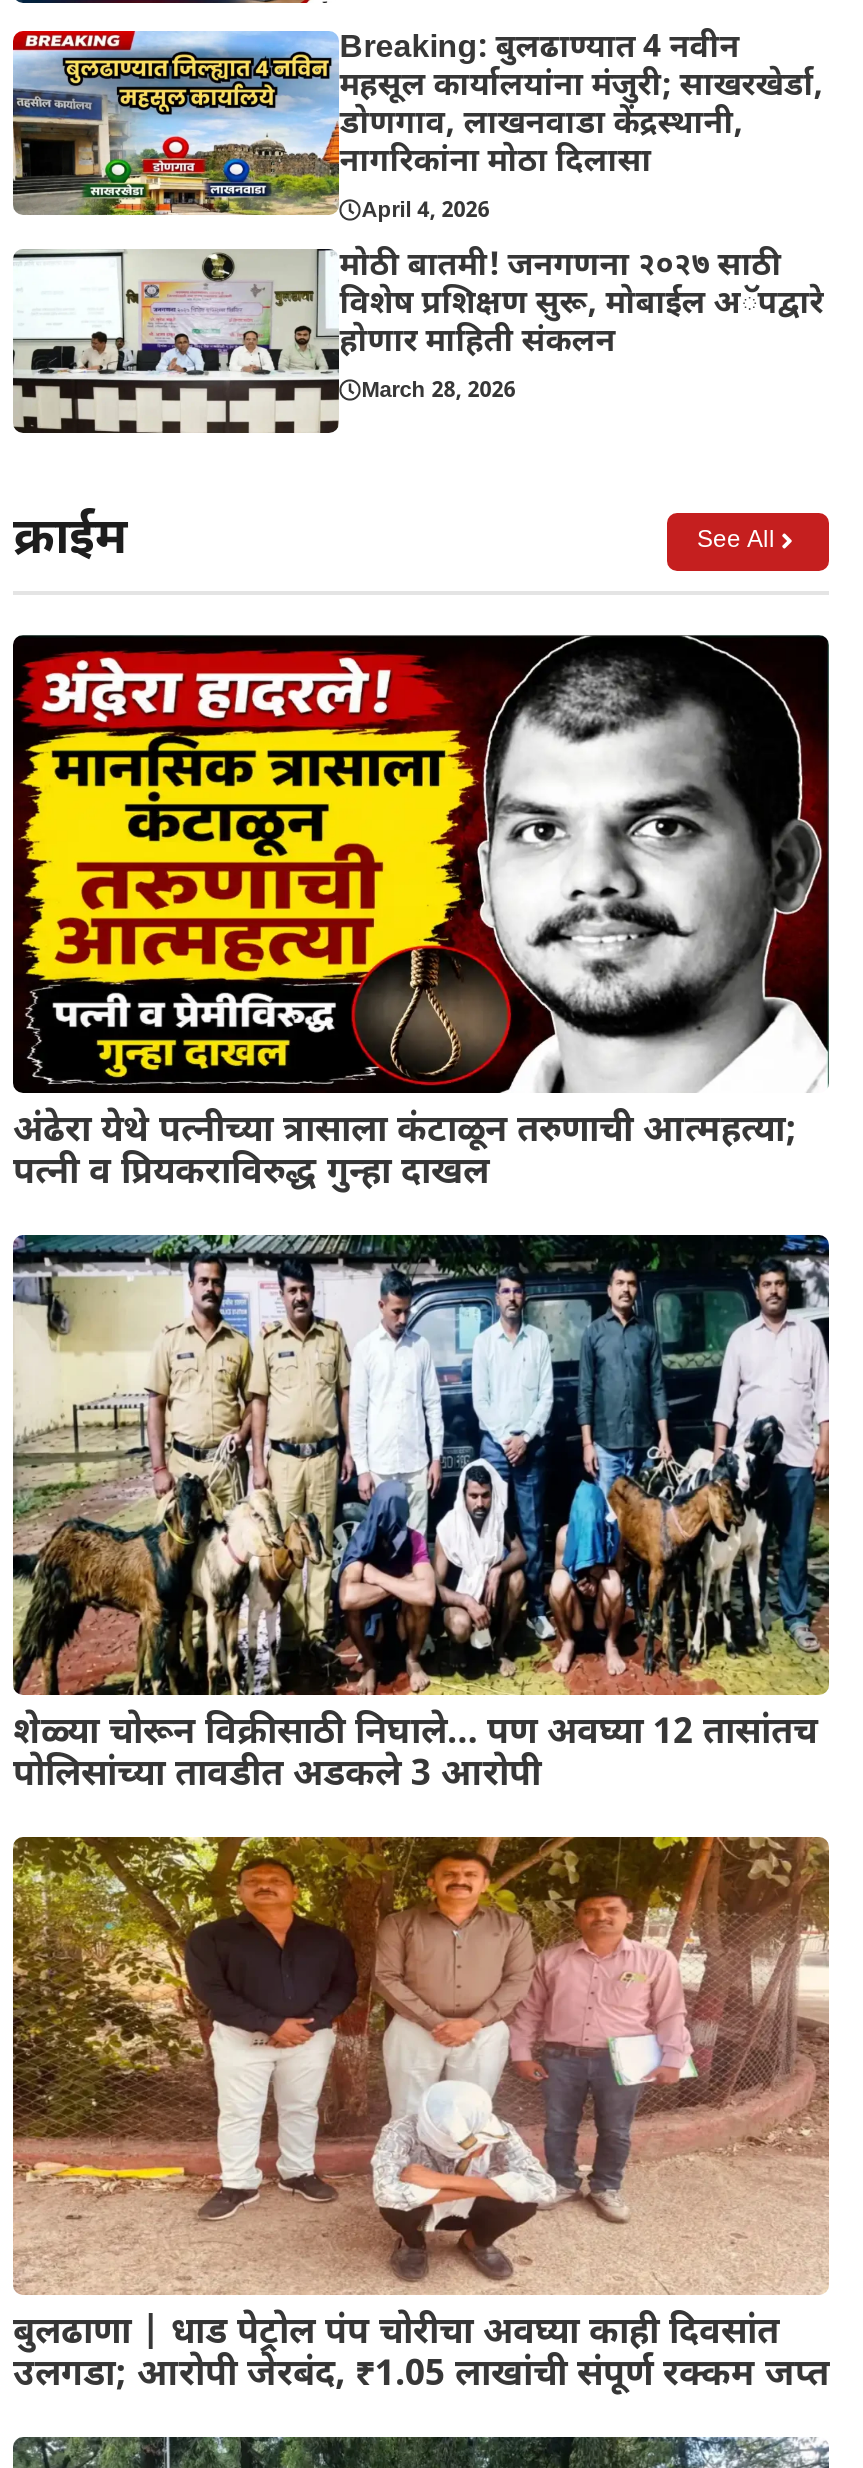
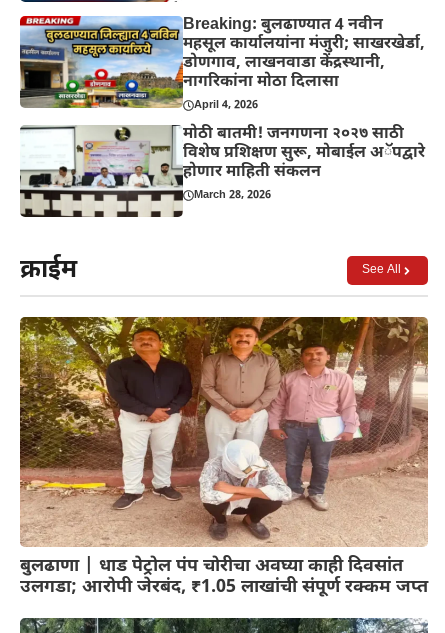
[11,634,831,1197] [image] | अंढेरा येथे पत्नीच्या त्रासाला कंटाळून तरुणाची आत्महत्या; | पत्नी व प्रियकराविरुद्ध गुन्हा दाखल -> none
[11,1232,831,1798] [image] | शेळ्या चोरून विक्रीसाठी निघाले… पण अवघ्या 12 तासांतच | पोलिसांच्या तावडीत अडकले 3 आरोपी -> none

